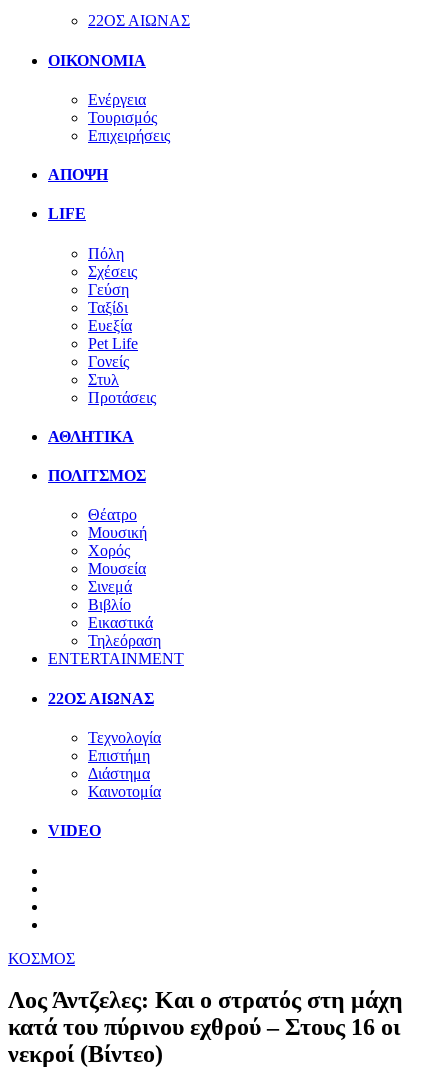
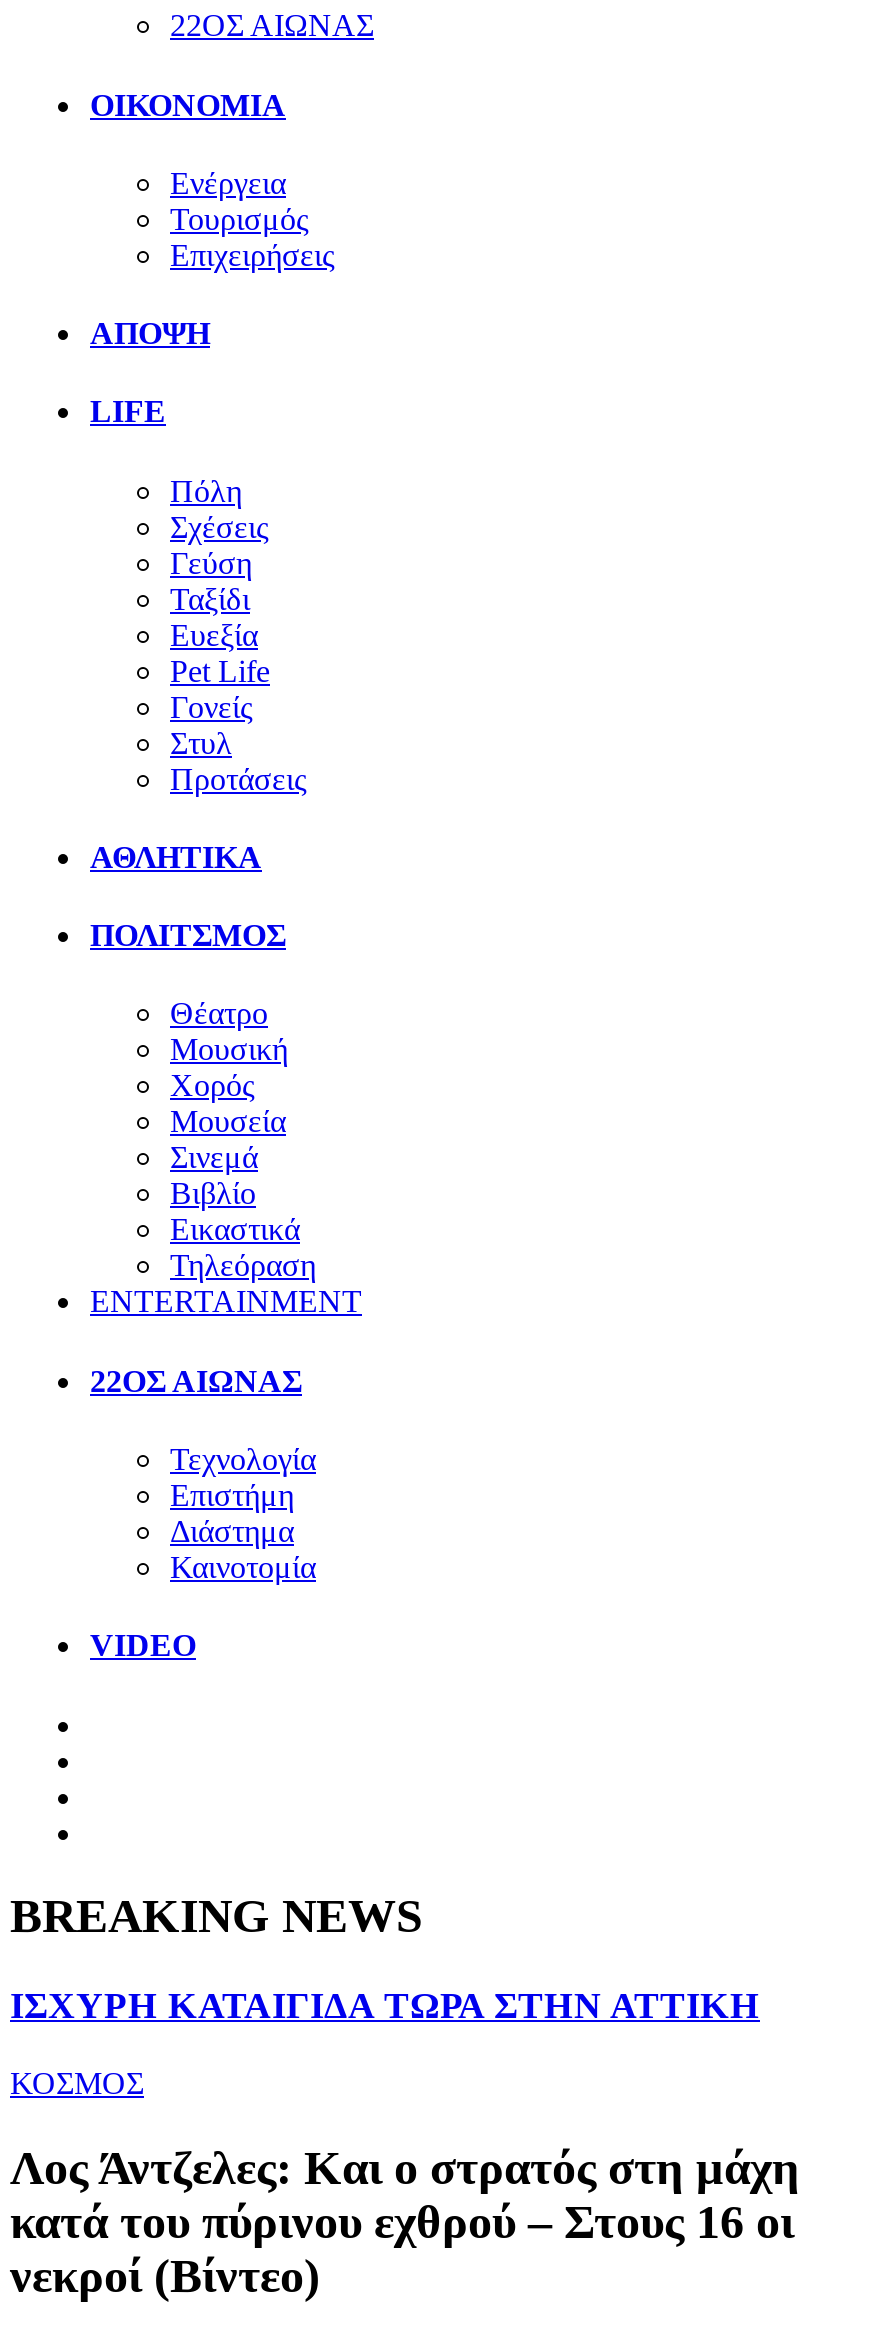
none -> [10,1891,760,2027] BREAKING NEWS | ΙΣΧΥΡΗ ΚΑΤΑΙΓΙΔΑ ΤΩΡΑ ΣΤΗΝ ΑΤΤΙΚΗ

